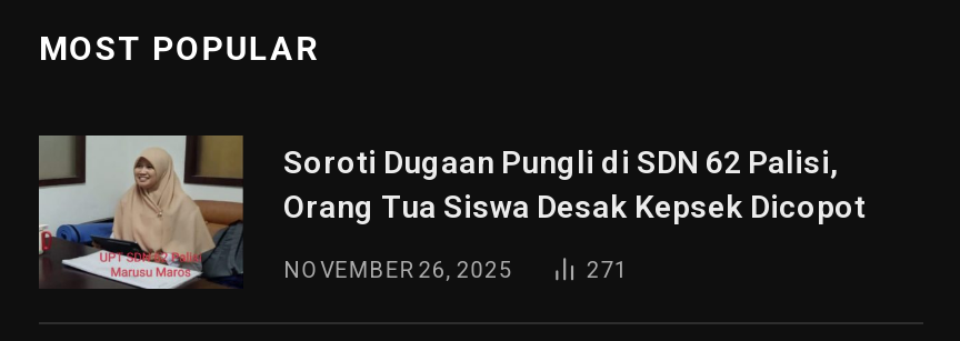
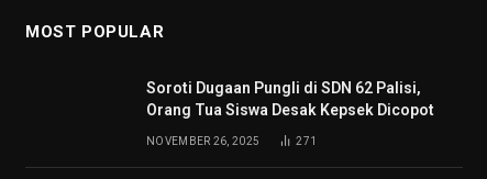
[37,133,246,291] [image] -> none

